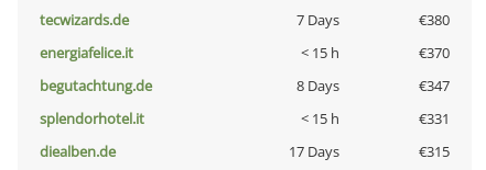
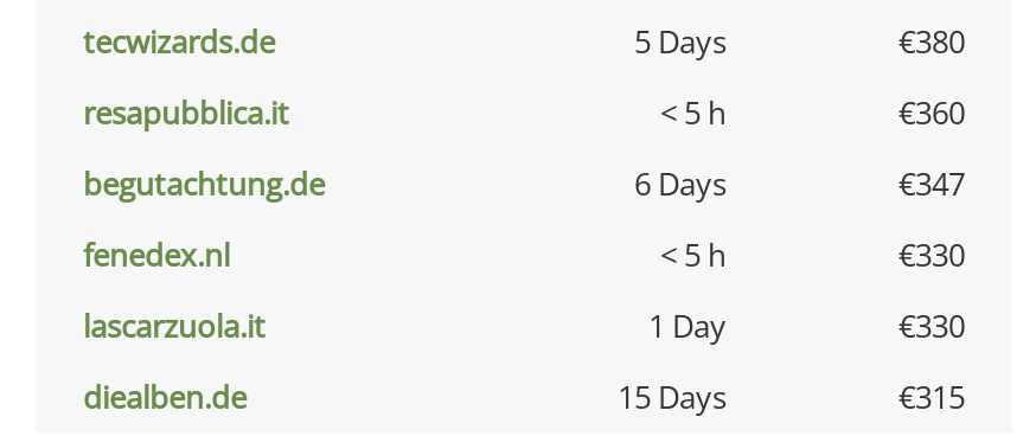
[296,10,339,30] 7 Days -> [634,20,727,63] 5 Days
[40,43,450,63] energiafelice.it | < 15 h | €370 -> [83,91,965,134] resapubblica.it | < 5 h | €360
[296,76,339,95] 8 Days -> [634,162,727,205] 6 Days
[40,109,450,128] splendorhotel.it | < 15 h | €331 -> [83,233,965,347] fenedex.nl | < 5 h | €330 | lascarzuola.it | 1 Day | €330
[288,141,339,161] 17 Days -> [618,376,727,418] 15 Days

